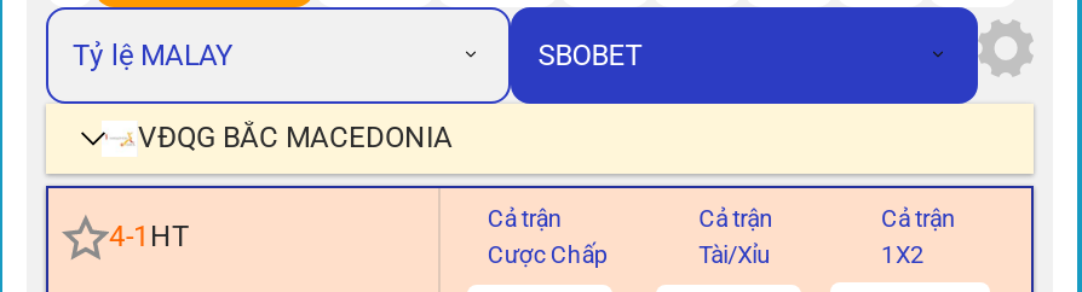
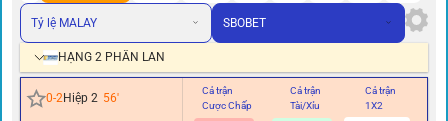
[138,120,453,153] VĐQG BẮC MACEDONIA -> [58,50,165,64] HẠNG 2 PHẦN LAN
[109,219,189,252] 4-1 HT -> [46,91,117,105] 0-2 Hiệp 2 56

